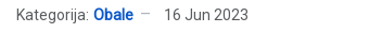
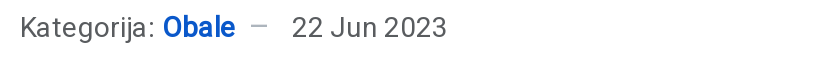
[16,6,249,23] Kategorija: Obale 16 Jun 2023 -> [20,11,448,43] Kategorija: Obale 22 Jun 2023

